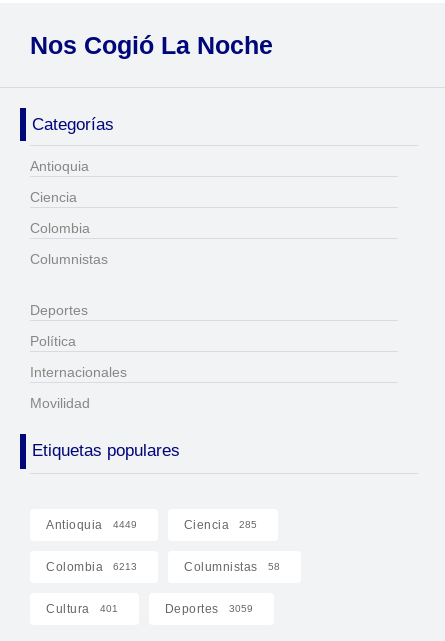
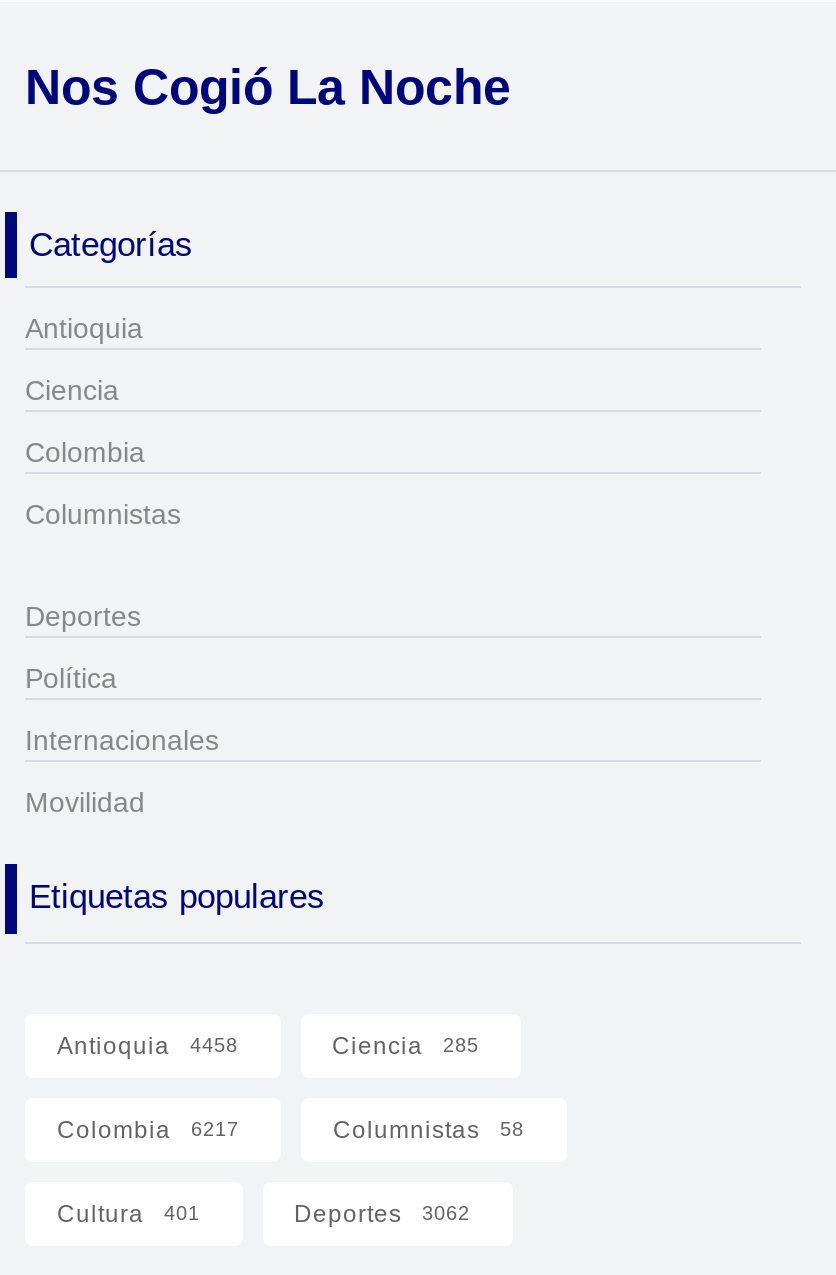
[46,518,136,532] Antioquia 4449 -> [57,1032,238,1060] Antioquia 4458
[46,560,137,574] Colombia 6213 -> [57,1116,239,1144] Colombia 6217
[164,602,252,616] Deportes 3059 -> [294,1200,470,1228] Deportes 3062

